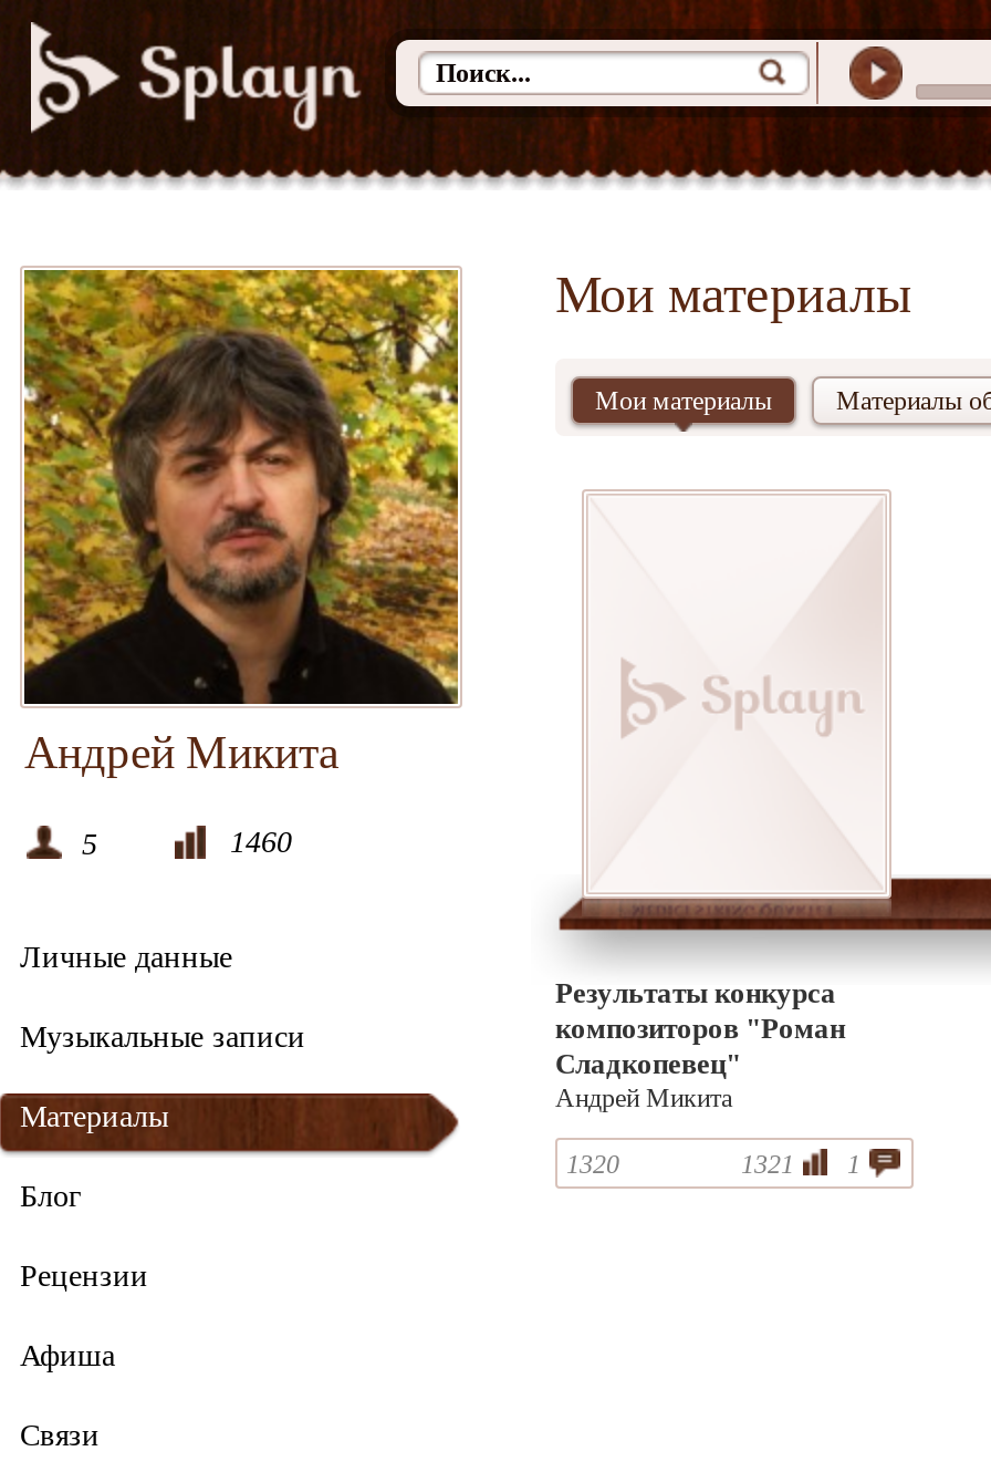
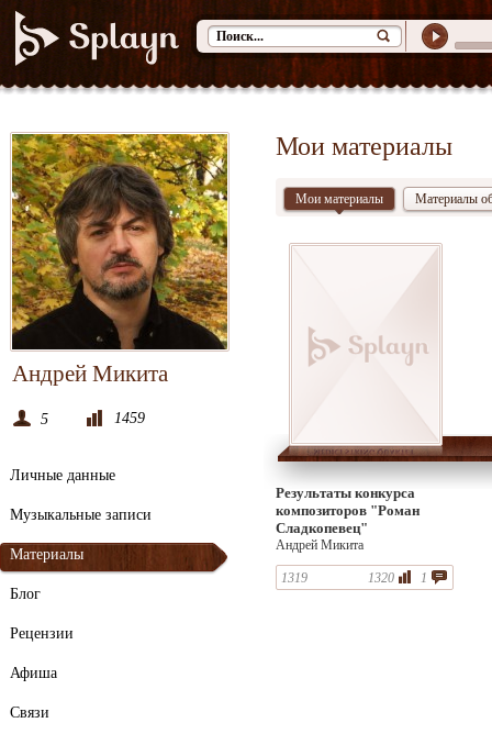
[230,826,292,859] 1460 -> [114,410,145,426] 1459
[566,1149,619,1180] 1320 -> [281,570,307,586] 1319
[741,1149,860,1180] 1321 1 -> [368,570,427,586] 1320 1

